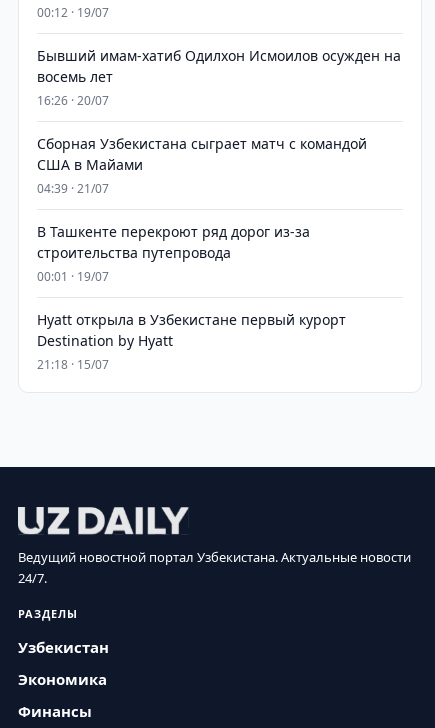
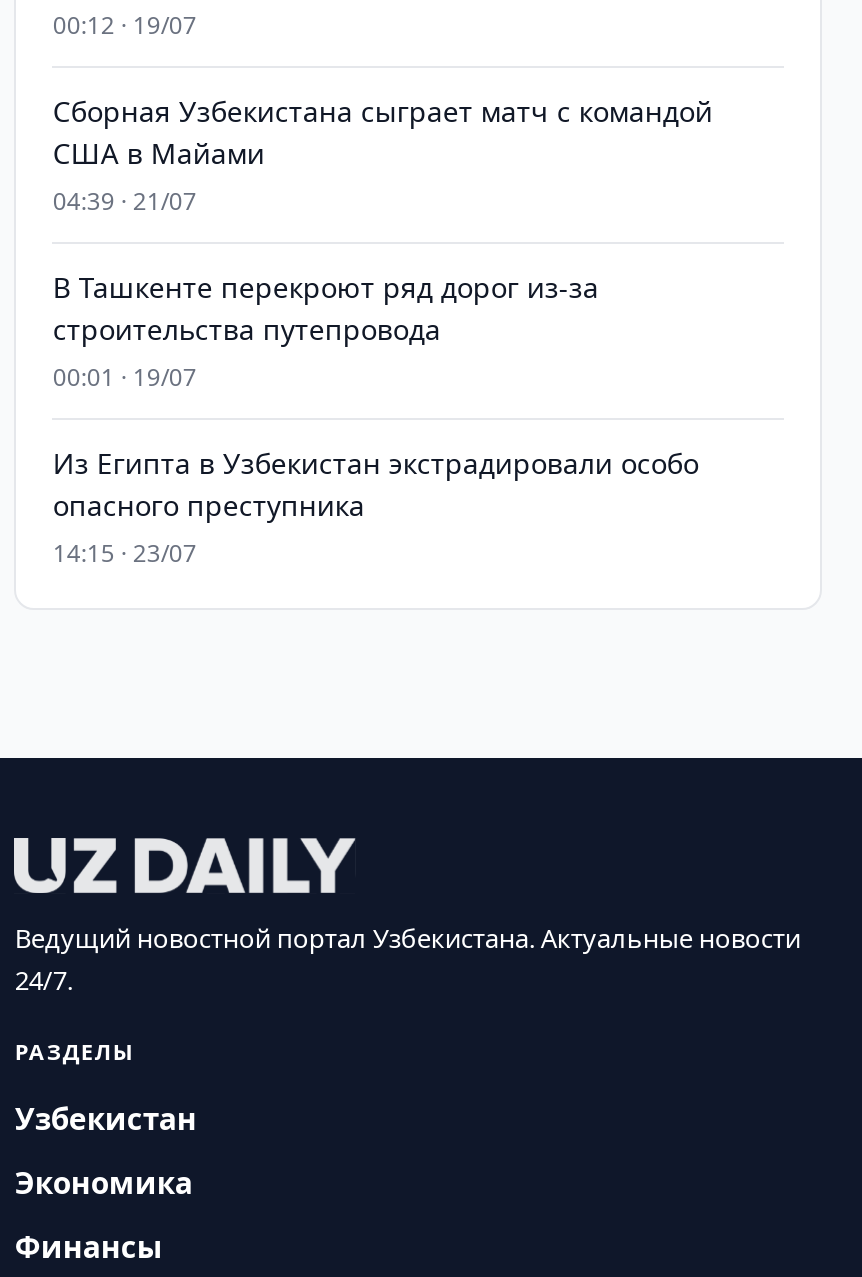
[37,46,401,109] Бывший имам-хатиб Одилхон Исмоилов осужден на | восемь лет | 16:26 · 20/07 -> none
[37,310,346,373] Hyatt открыла в Узбекистане первый курорт | Destination by Hyatt | 21:18 · 15/07 -> [53,444,699,570] Из Египта в Узбекистан экстрадировали особо | опасного преступника | 14:15 · 23/07

